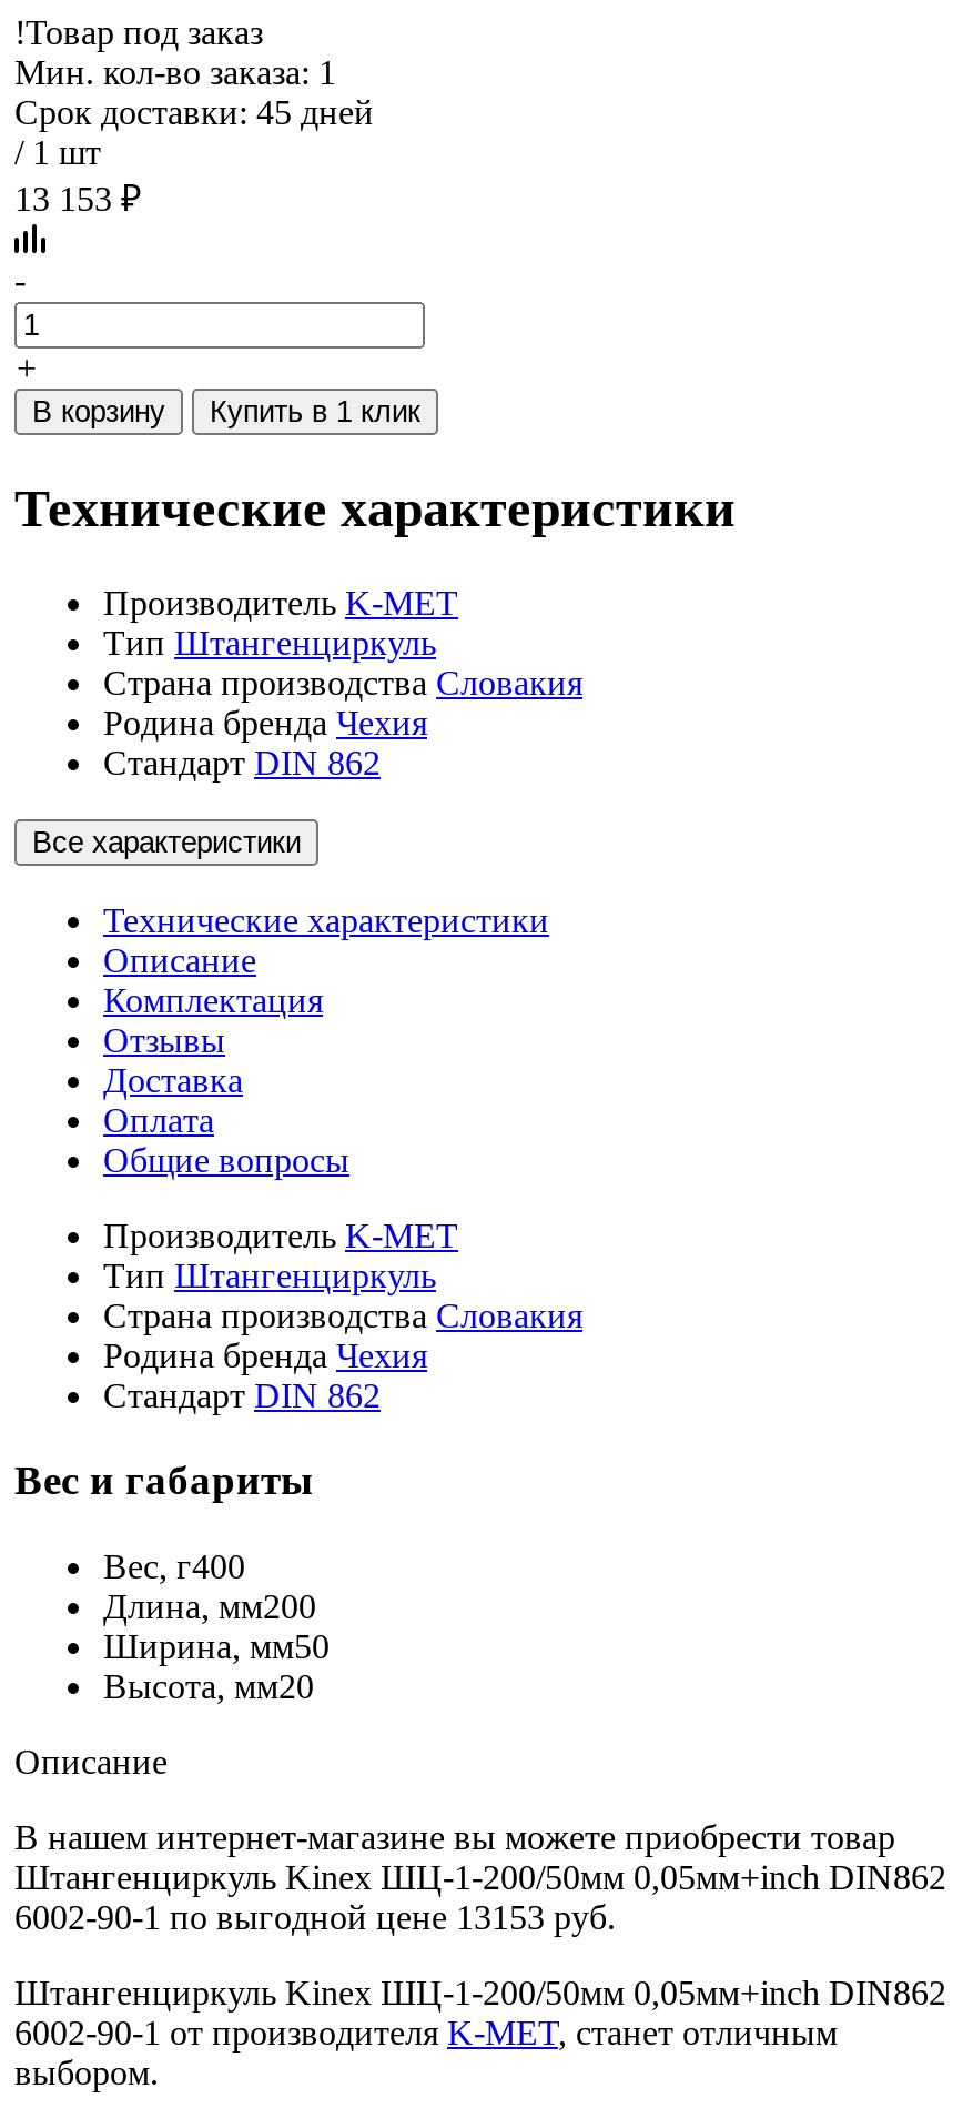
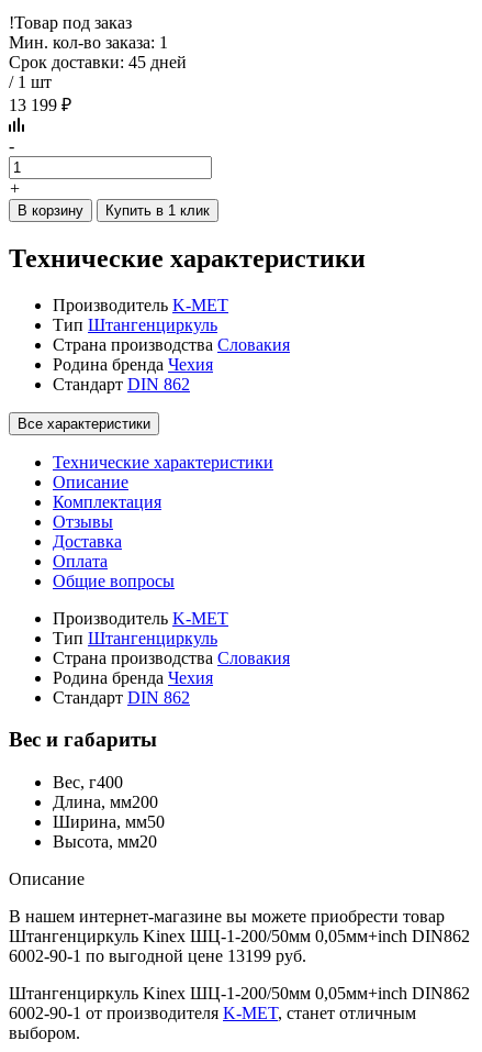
[14,179,141,217] 13 153 ₽ -> [9,95,71,114] 13 199 ₽
[14,1898,616,1936] 6002-90-1 по выгодной цене 13153 руб. -> [9,947,306,965] 6002-90-1 по выгодной цене 13199 руб.

